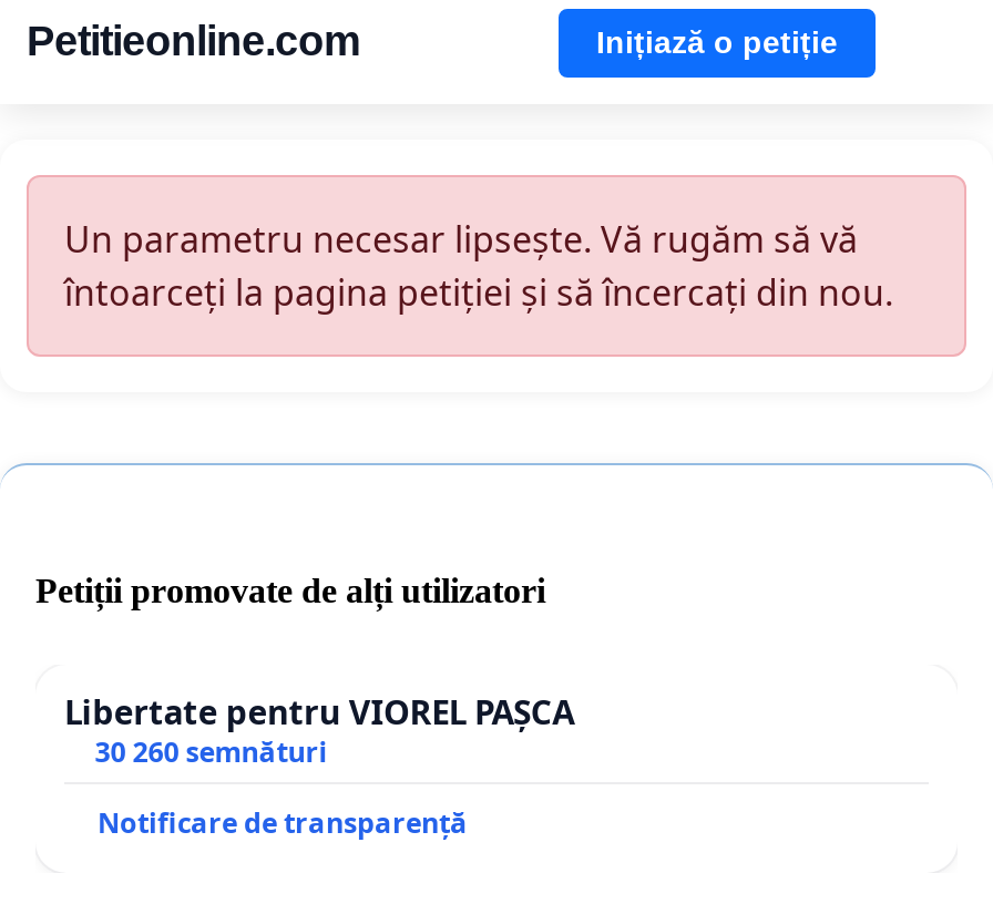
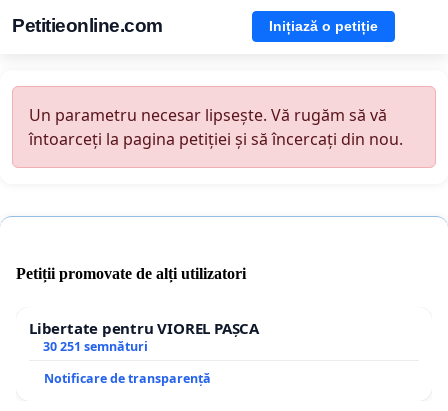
[95,734,328,772] 30 260 semnături -> [43,338,148,355] 30 251 semnături

